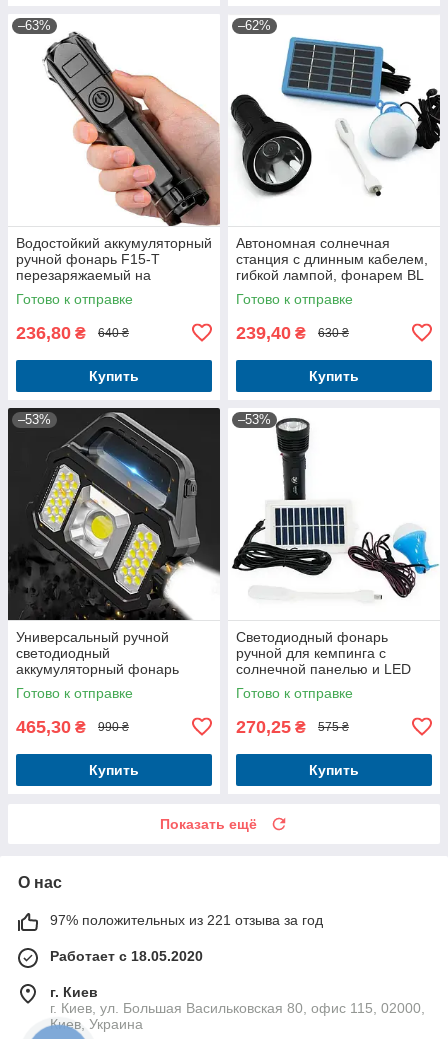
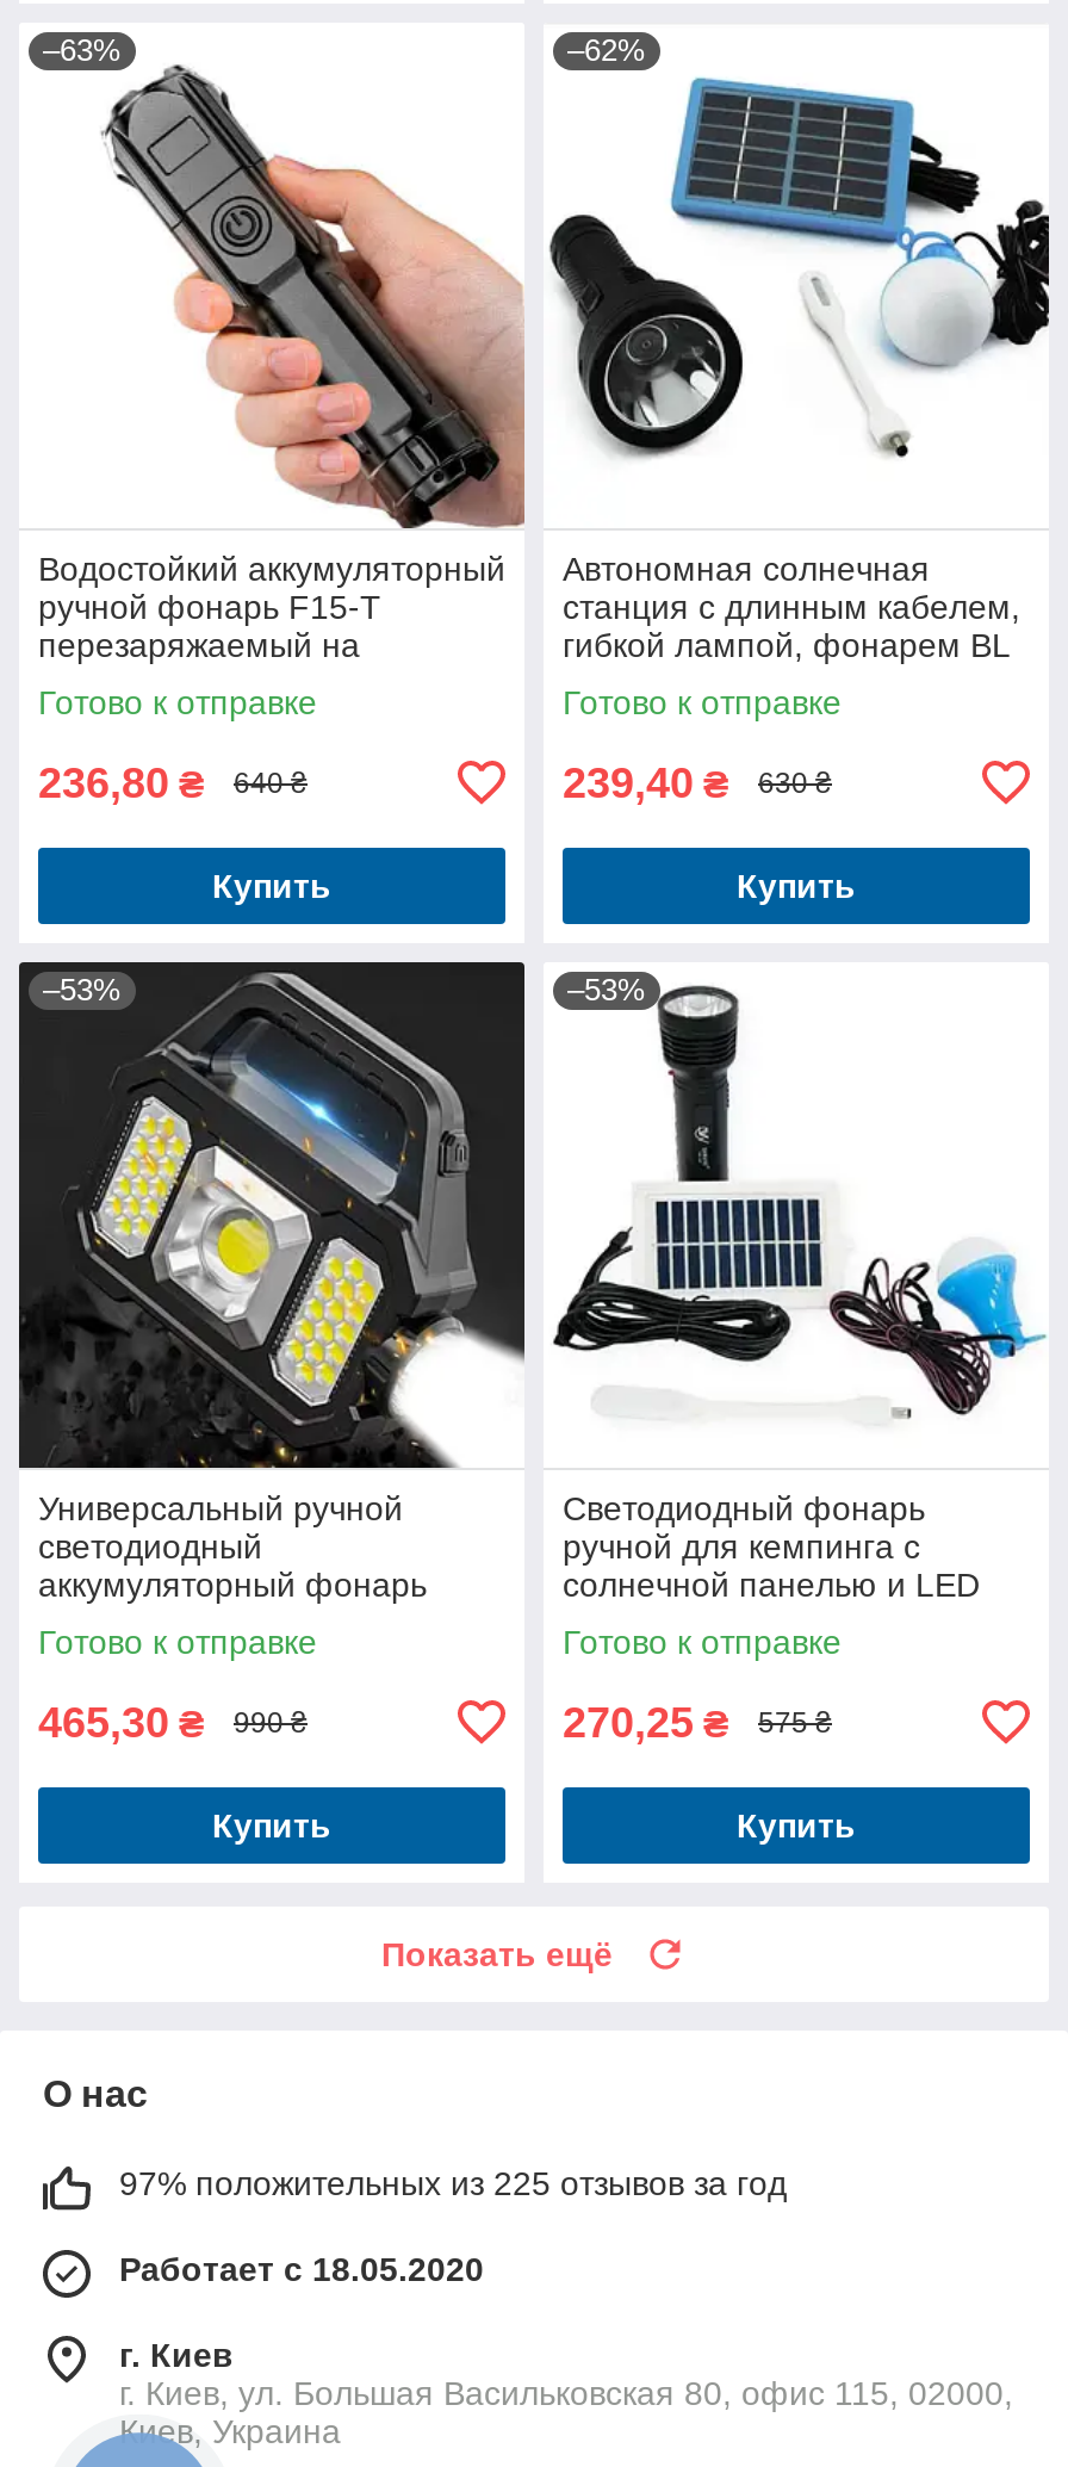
[50,912,323,928] 97% положительных из 221 отзыва за год -> [119,2164,787,2202] 97% положительных из 225 отзывов за год

